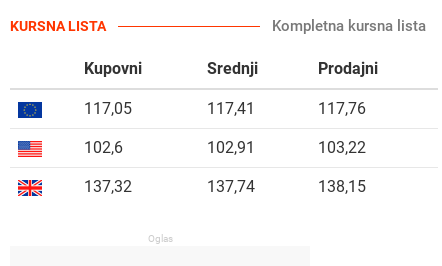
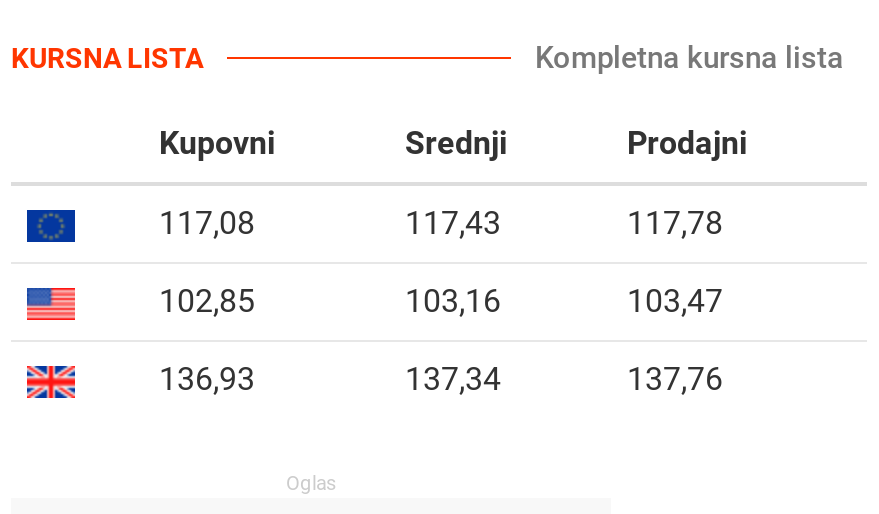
[84,99,132,118] 117,05 -> [159,205,255,243] 117,08
[207,99,255,118] 117,41 -> [405,205,501,243] 117,43
[318,99,366,118] 117,76 -> [627,205,723,243] 117,78
[84,138,123,157] 102,6 -> [159,283,255,321] 102,85
[207,138,255,157] 102,91 -> [405,283,501,321] 103,16
[318,138,366,157] 103,22 -> [627,283,723,321] 103,47
[84,177,132,196] 137,32 -> [159,361,255,399] 136,93
[207,177,255,196] 137,74 -> [405,361,501,399] 137,34
[318,177,366,196] 138,15 -> [627,361,723,399] 137,76

